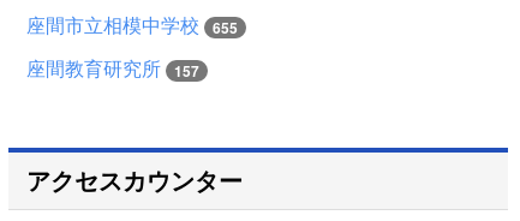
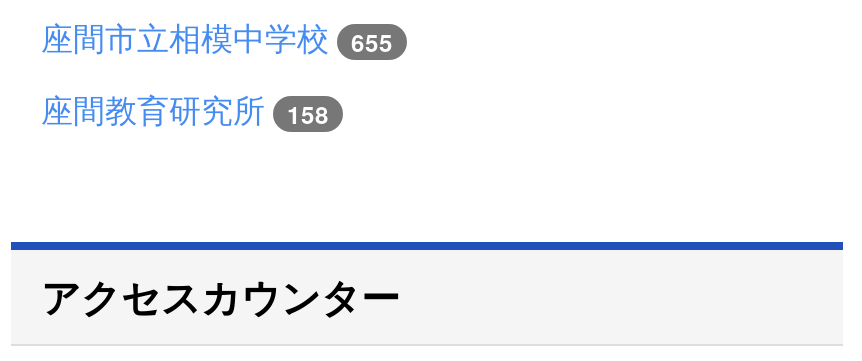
[26,54,199,82] 座間教育研究所 157 -> [41,86,329,132] 座間教育研究所 158

